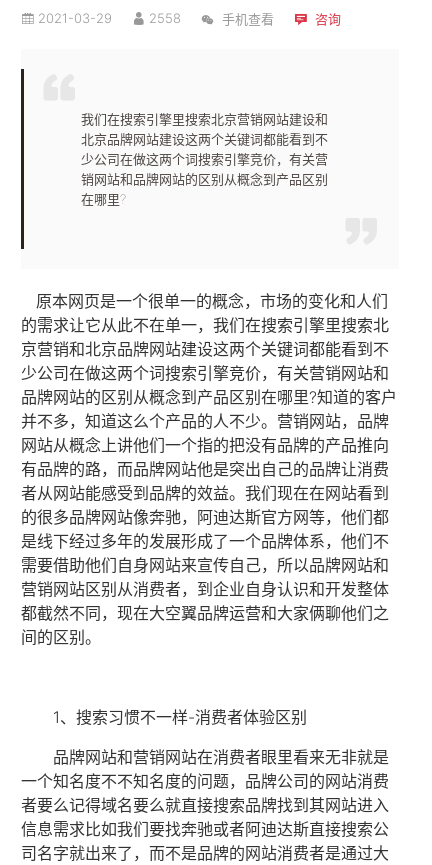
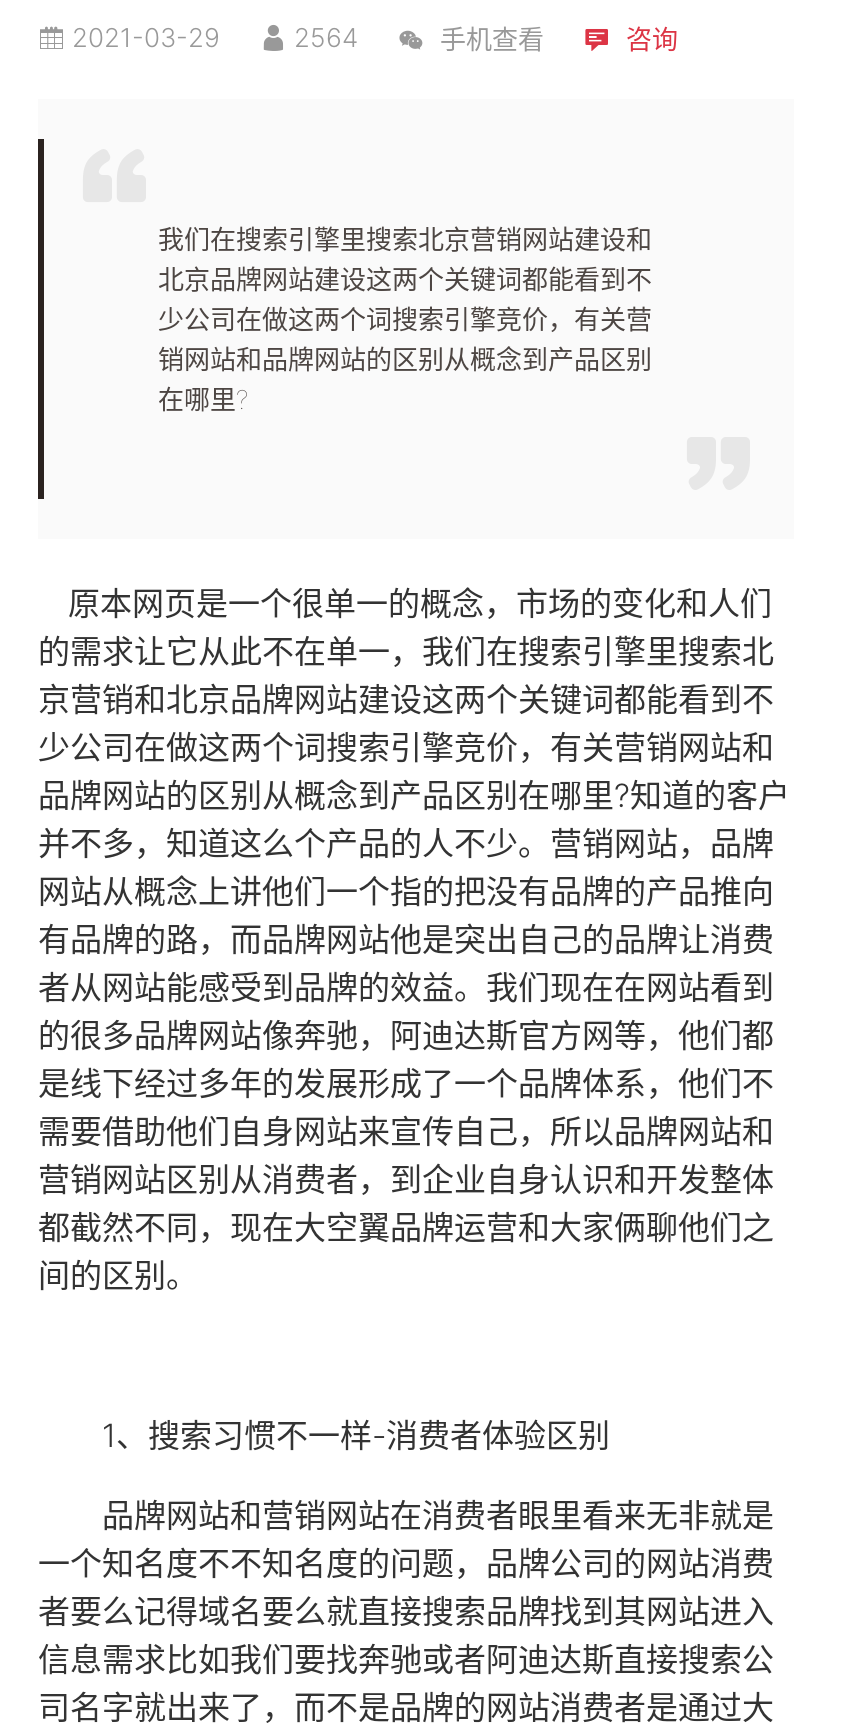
[149,10,181,26] 2558 -> [294,22,358,54] 2564

